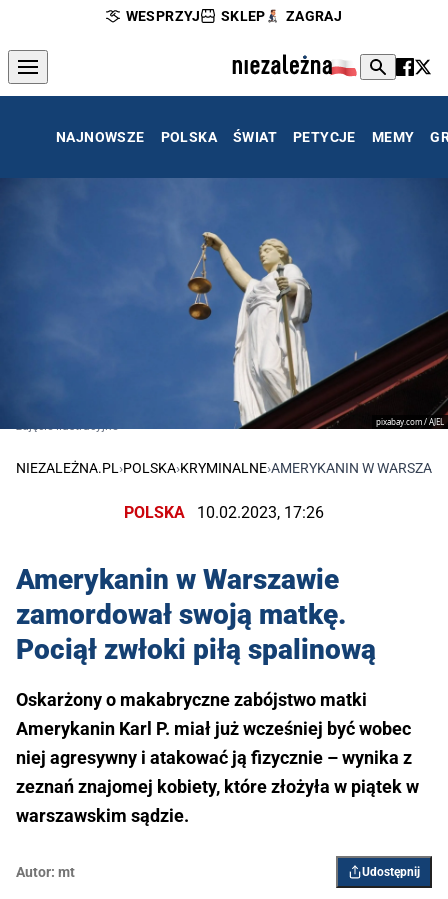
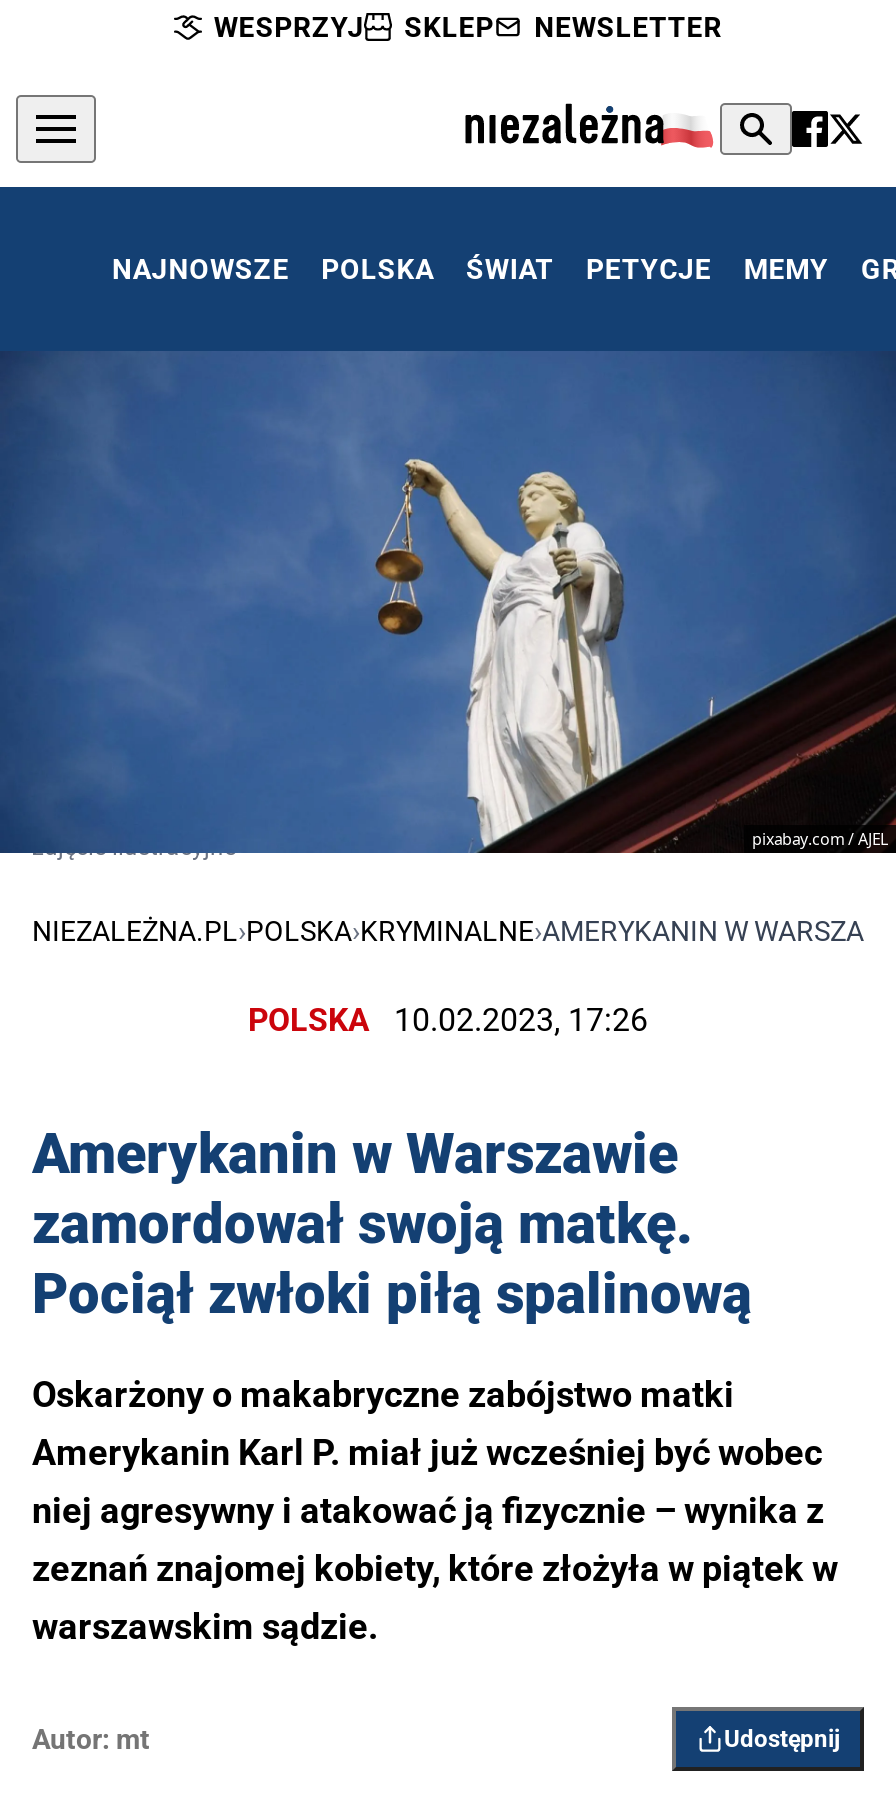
[286,8,342,24] ZAGRAJ -> [534,11,722,43] NEWSLETTER

